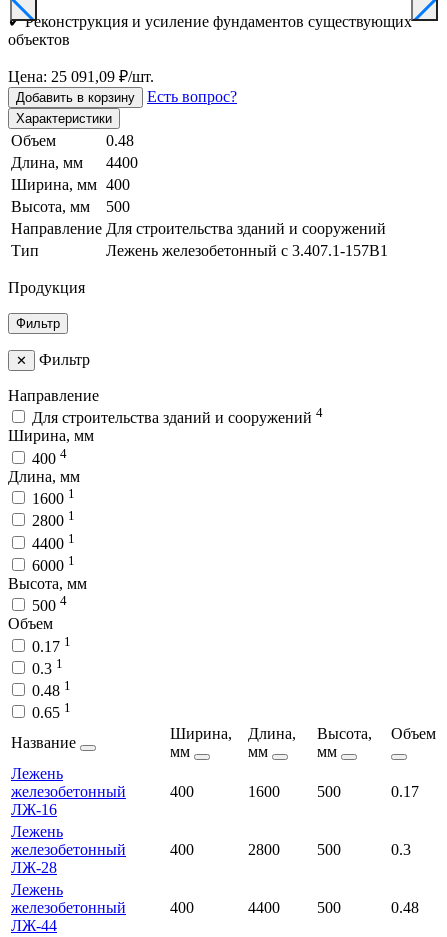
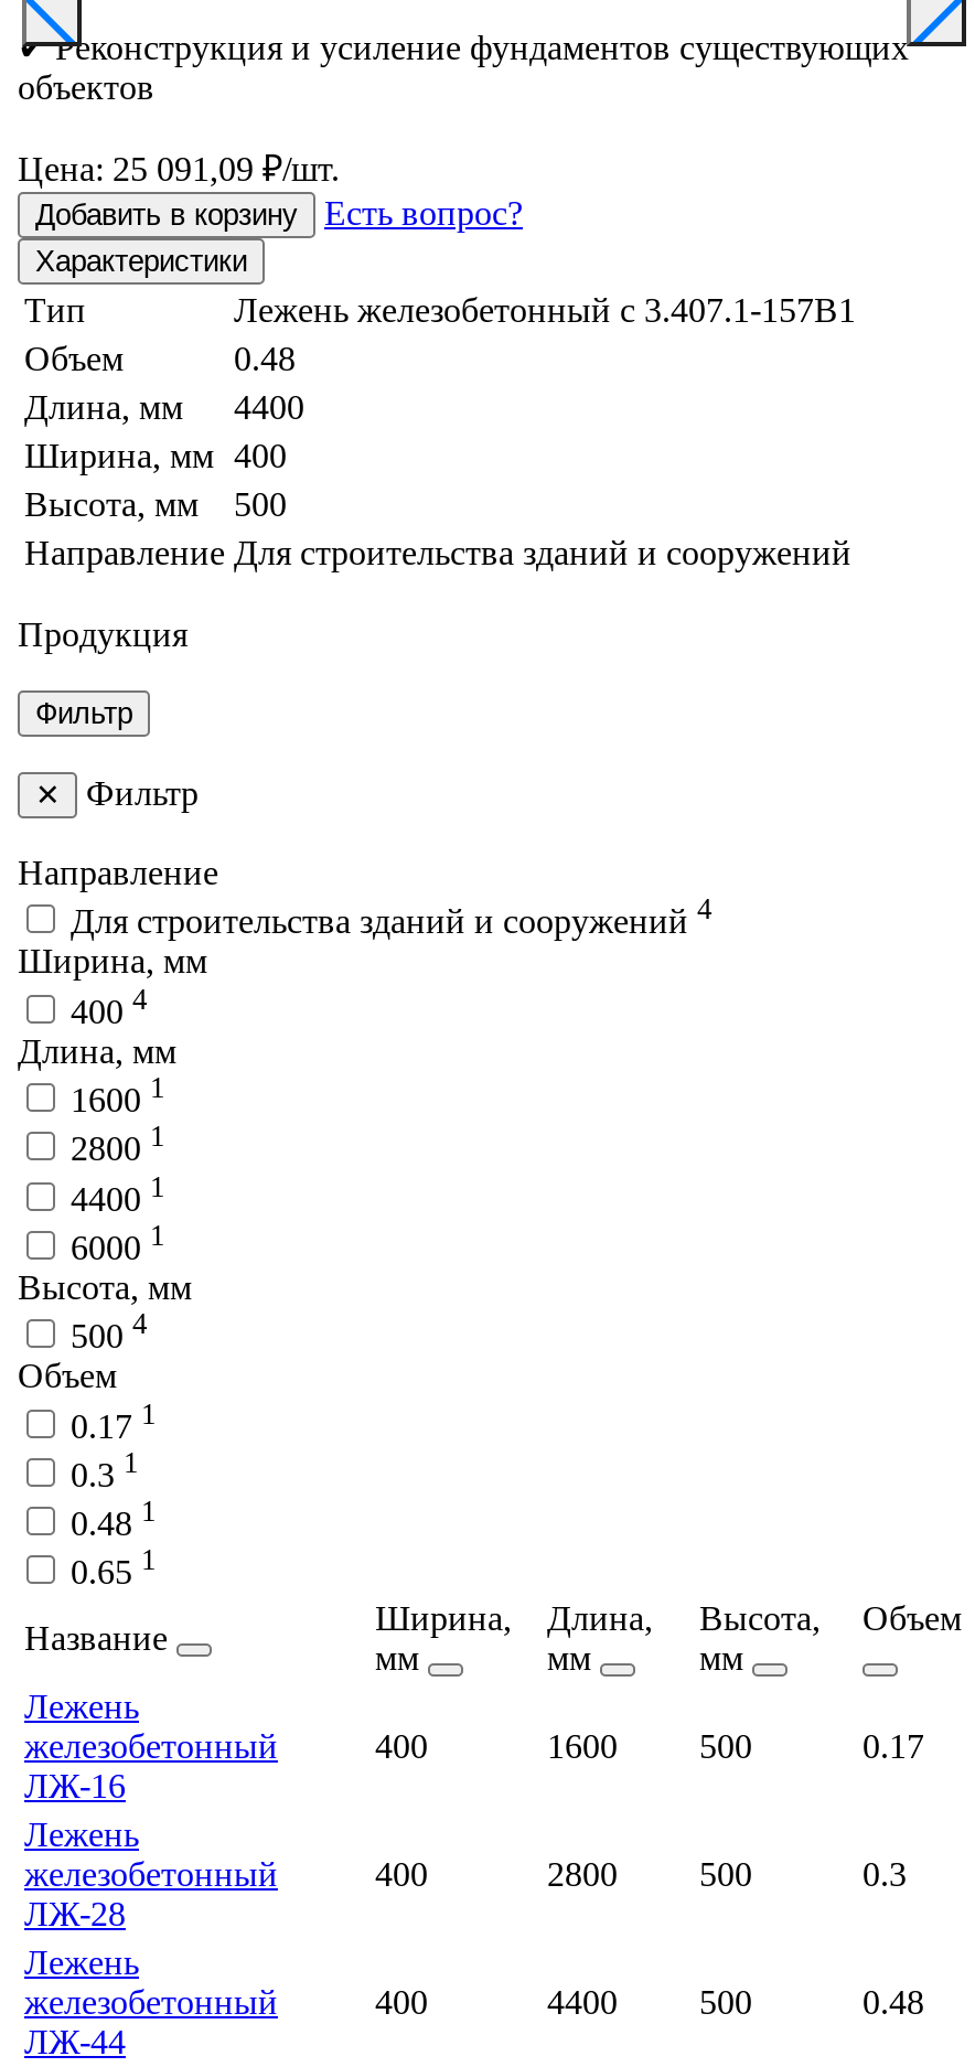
moved [11,132,386,237] -> [24,339,851,571]: Объем | 0.48 | Длина, мм | 4400 | Ширина, мм 400 | Высота, мм | 500 | Направление Для строительства зданий и сооружений
moved [11,242,388,259] -> [24,291,856,328]: Тип | Лежень железобетонный с 3.407.1-157В1

